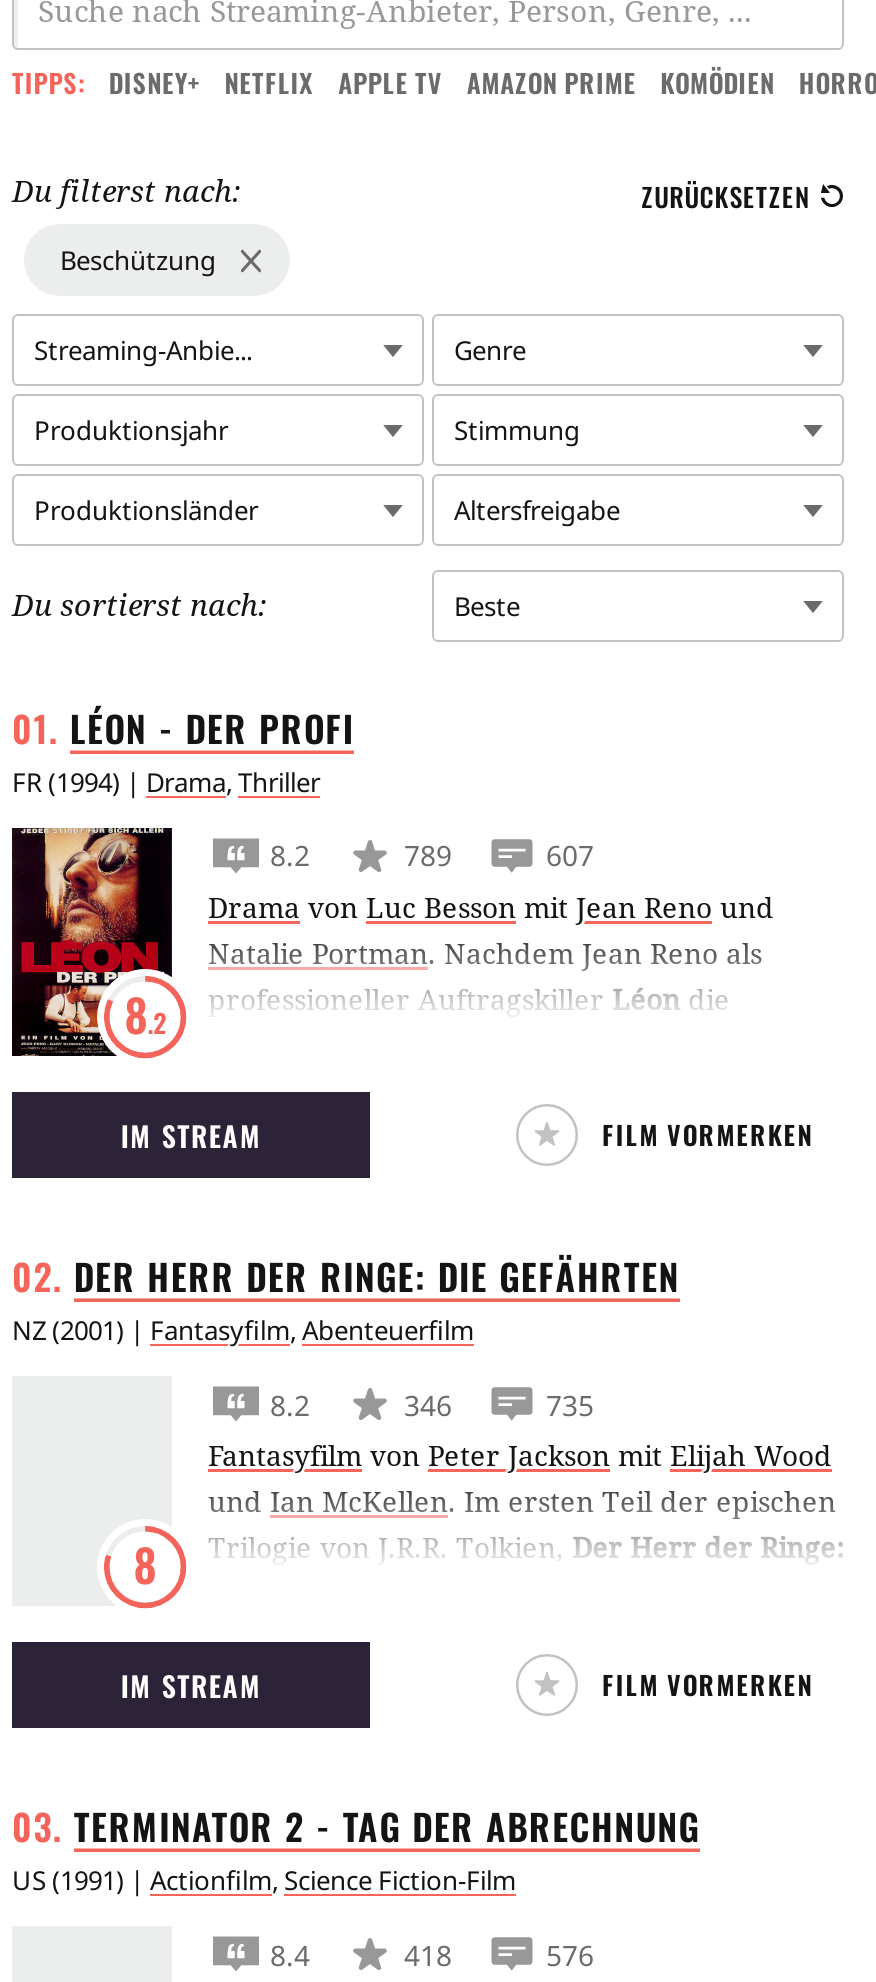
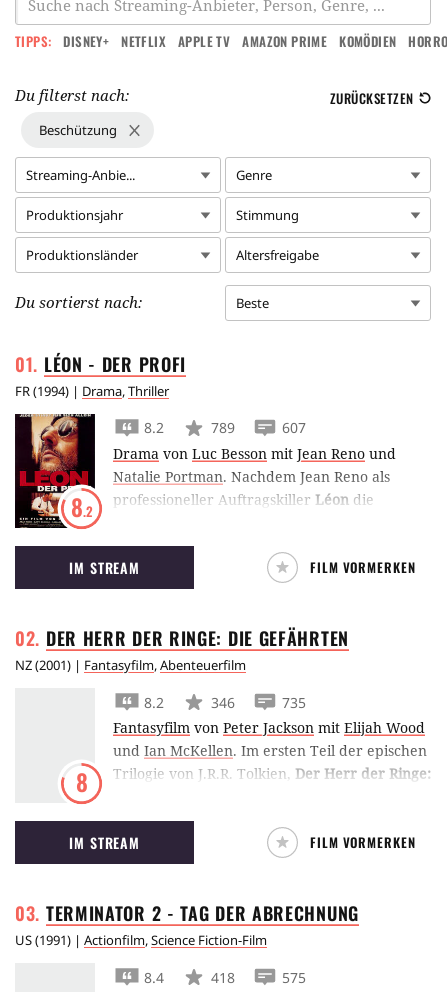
[546,1935,594,1973] 576 -> [282,968,306,987] 575

